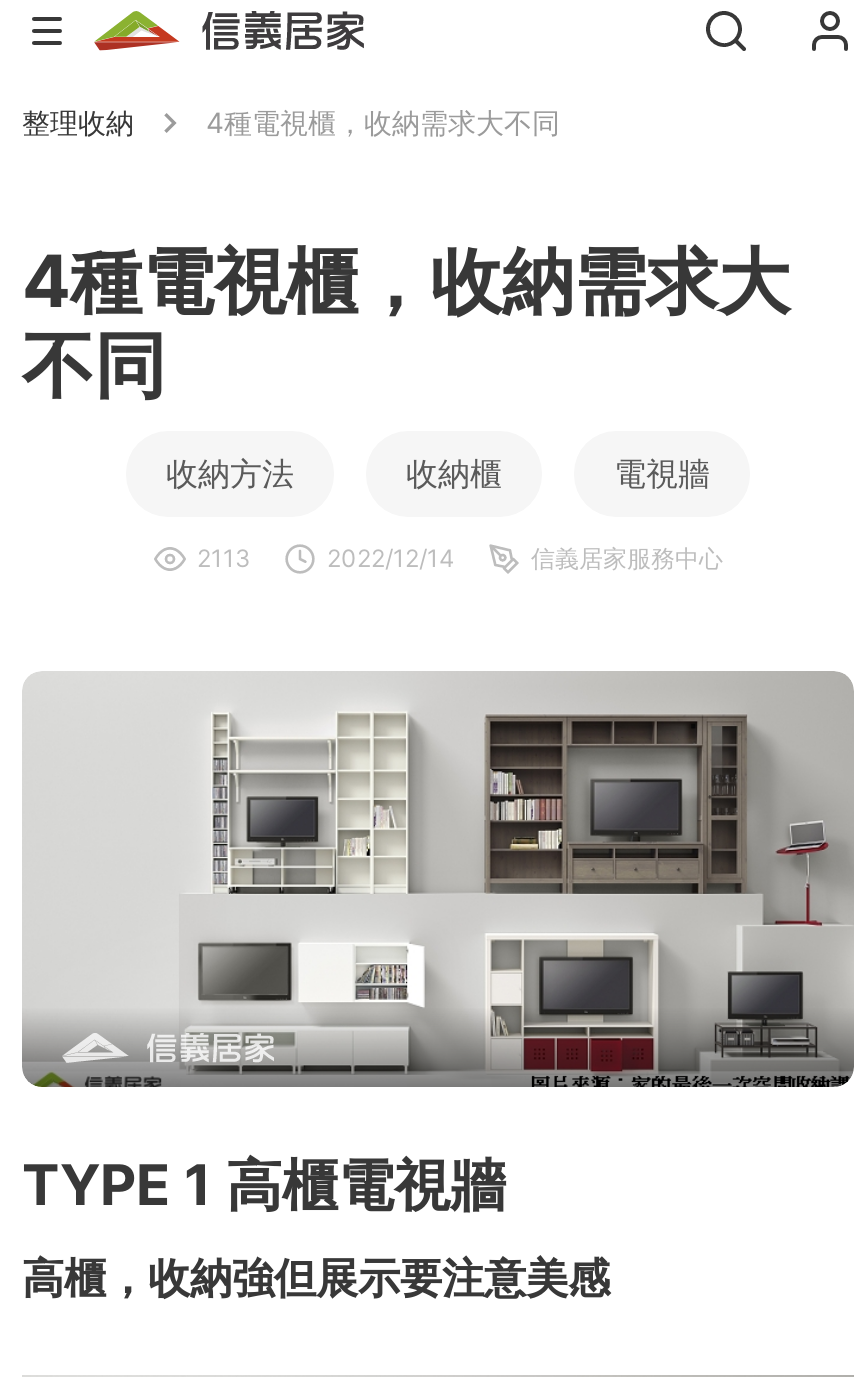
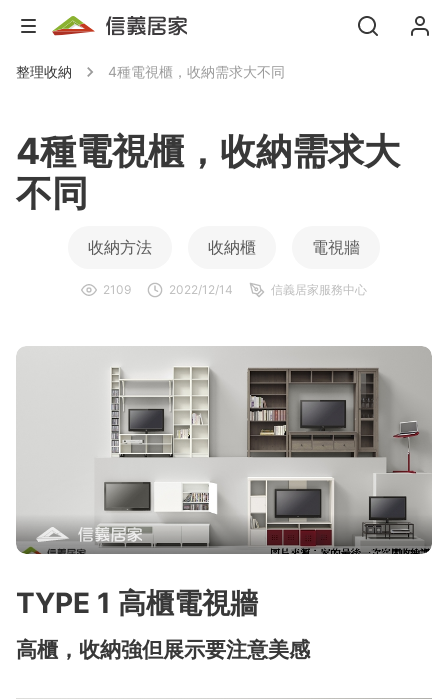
[197,543,251,573] 2113 -> [103,282,131,297] 2109

